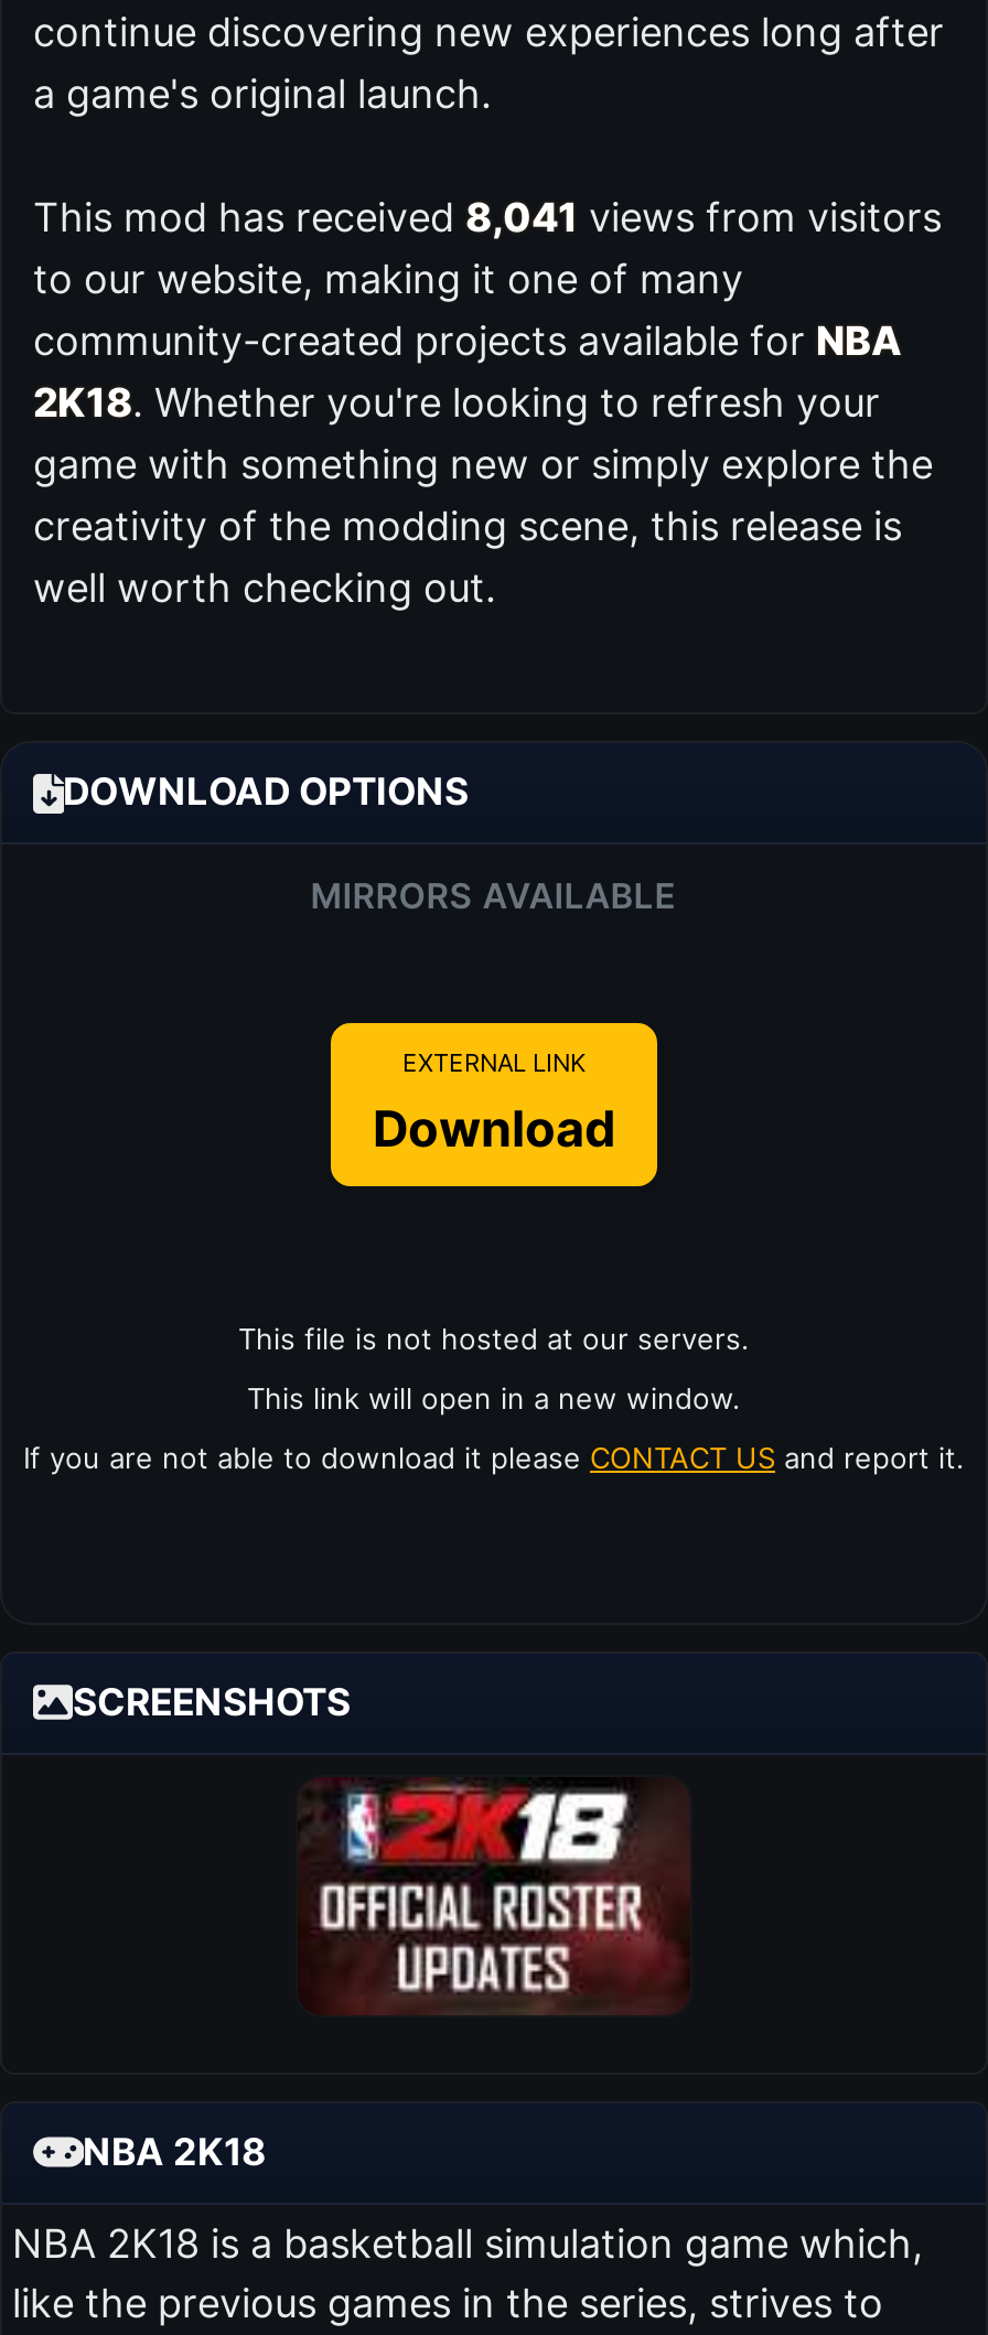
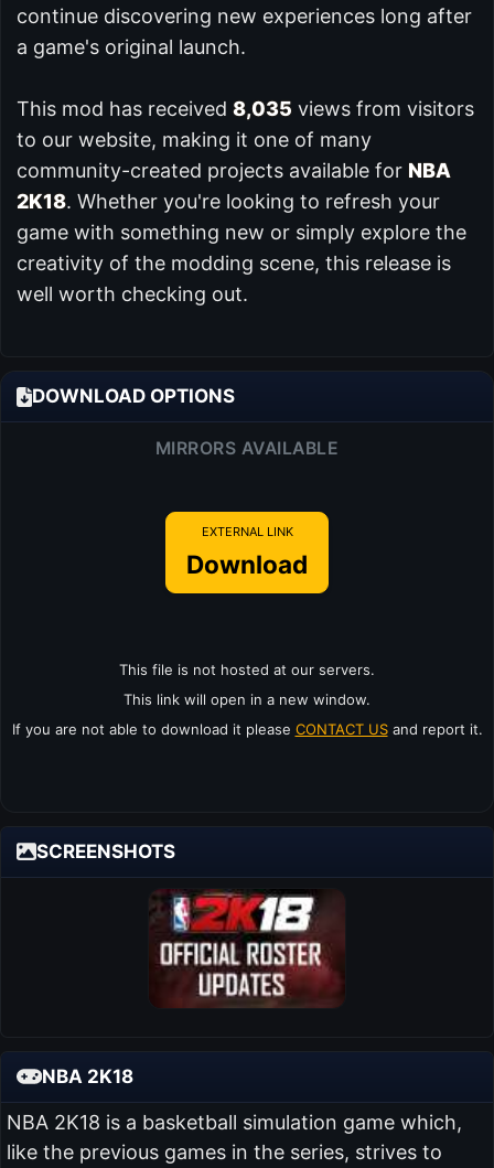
[33,194,942,240] This mod has received 8,041 views from visitors -> [17,97,474,120] This mod has received 8,035 views from visitors

